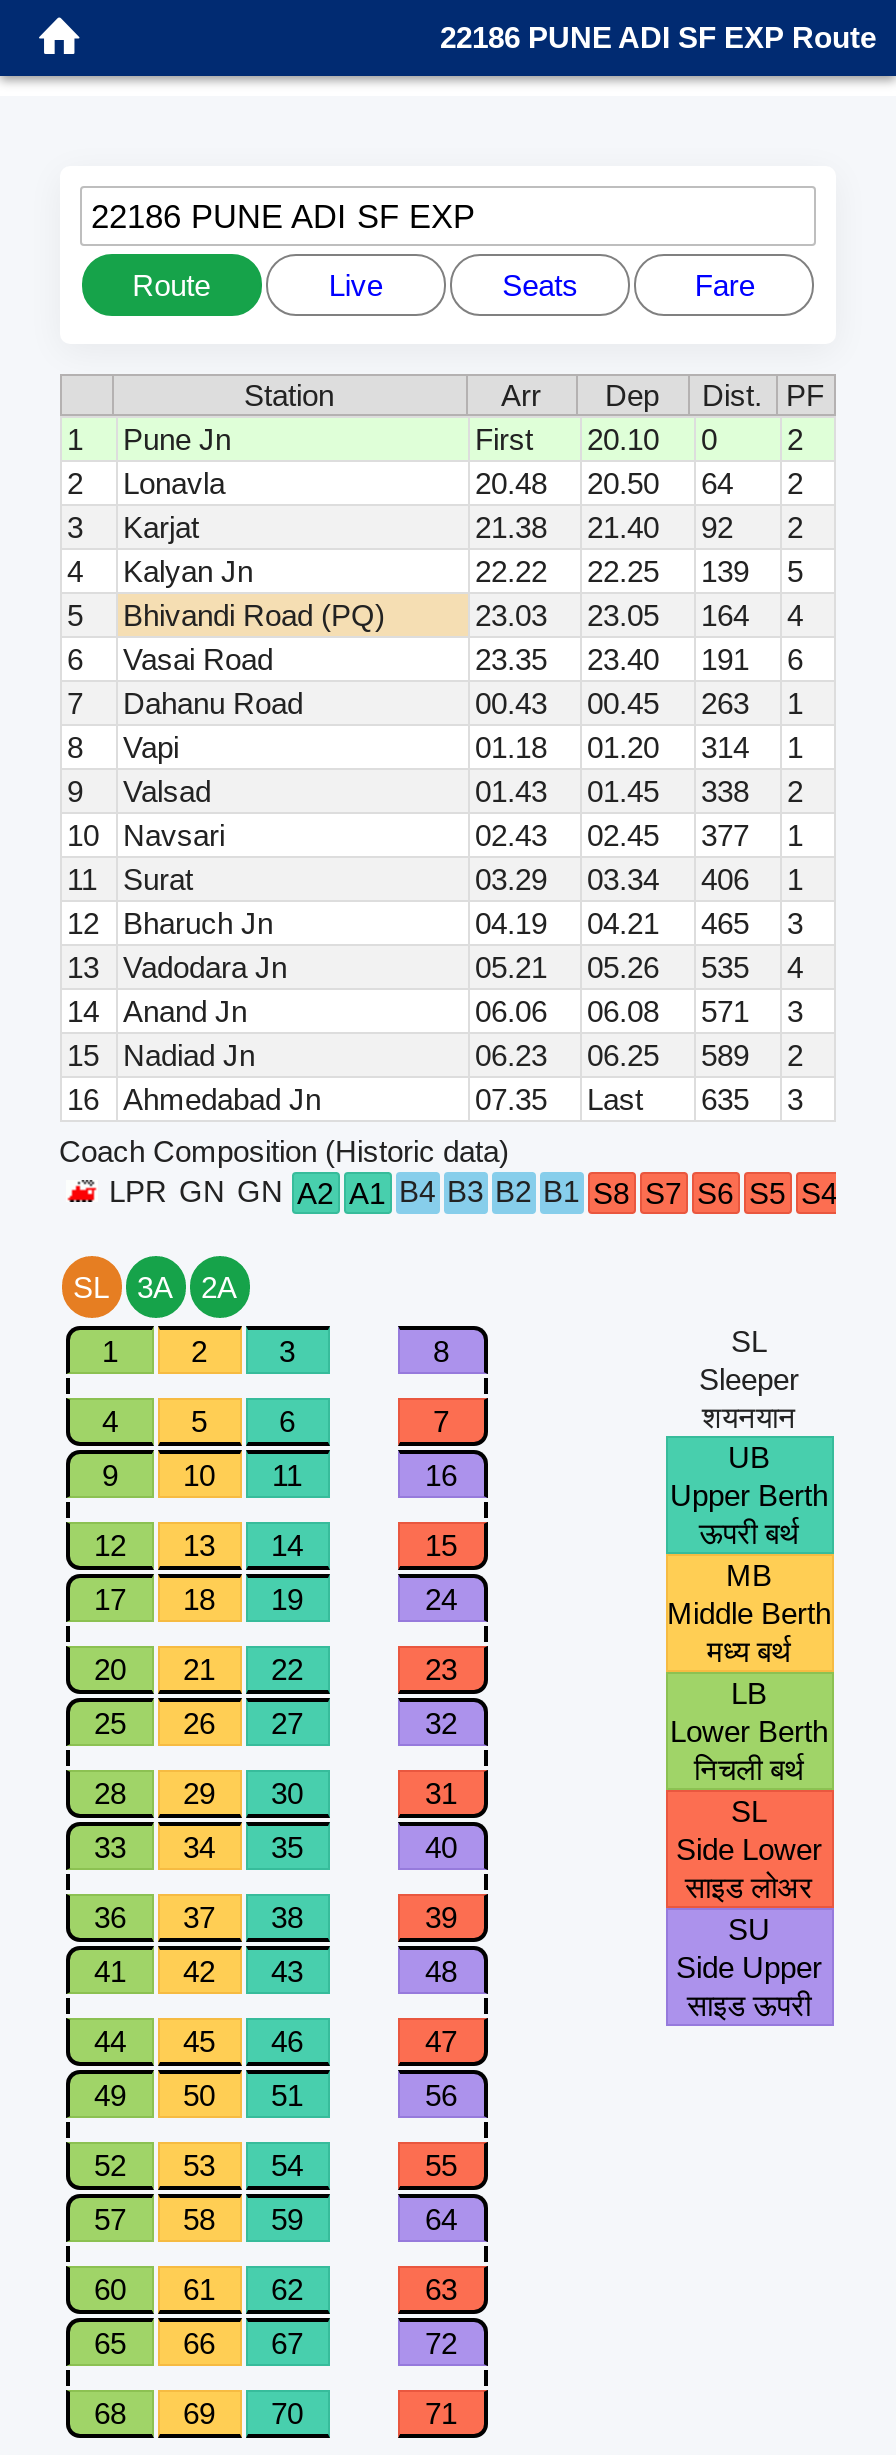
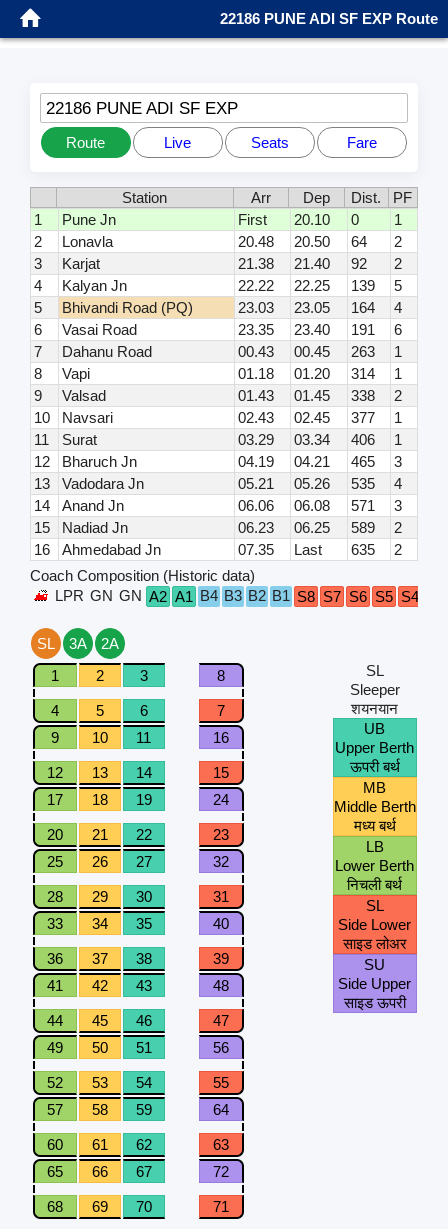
[787,421,803,455] 2 -> [393,210,401,227] 1
[475,1081,803,1115] 07.35 Last 635 3 -> [237,540,401,557] 07.35 Last 635 2

